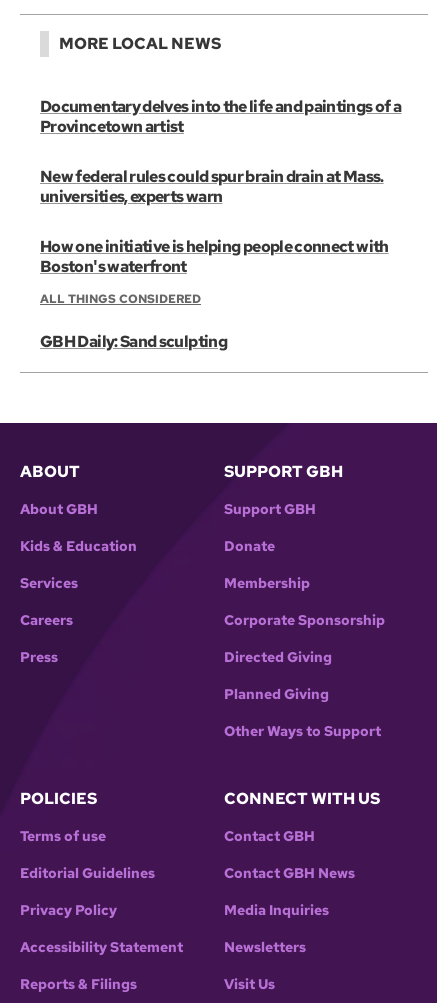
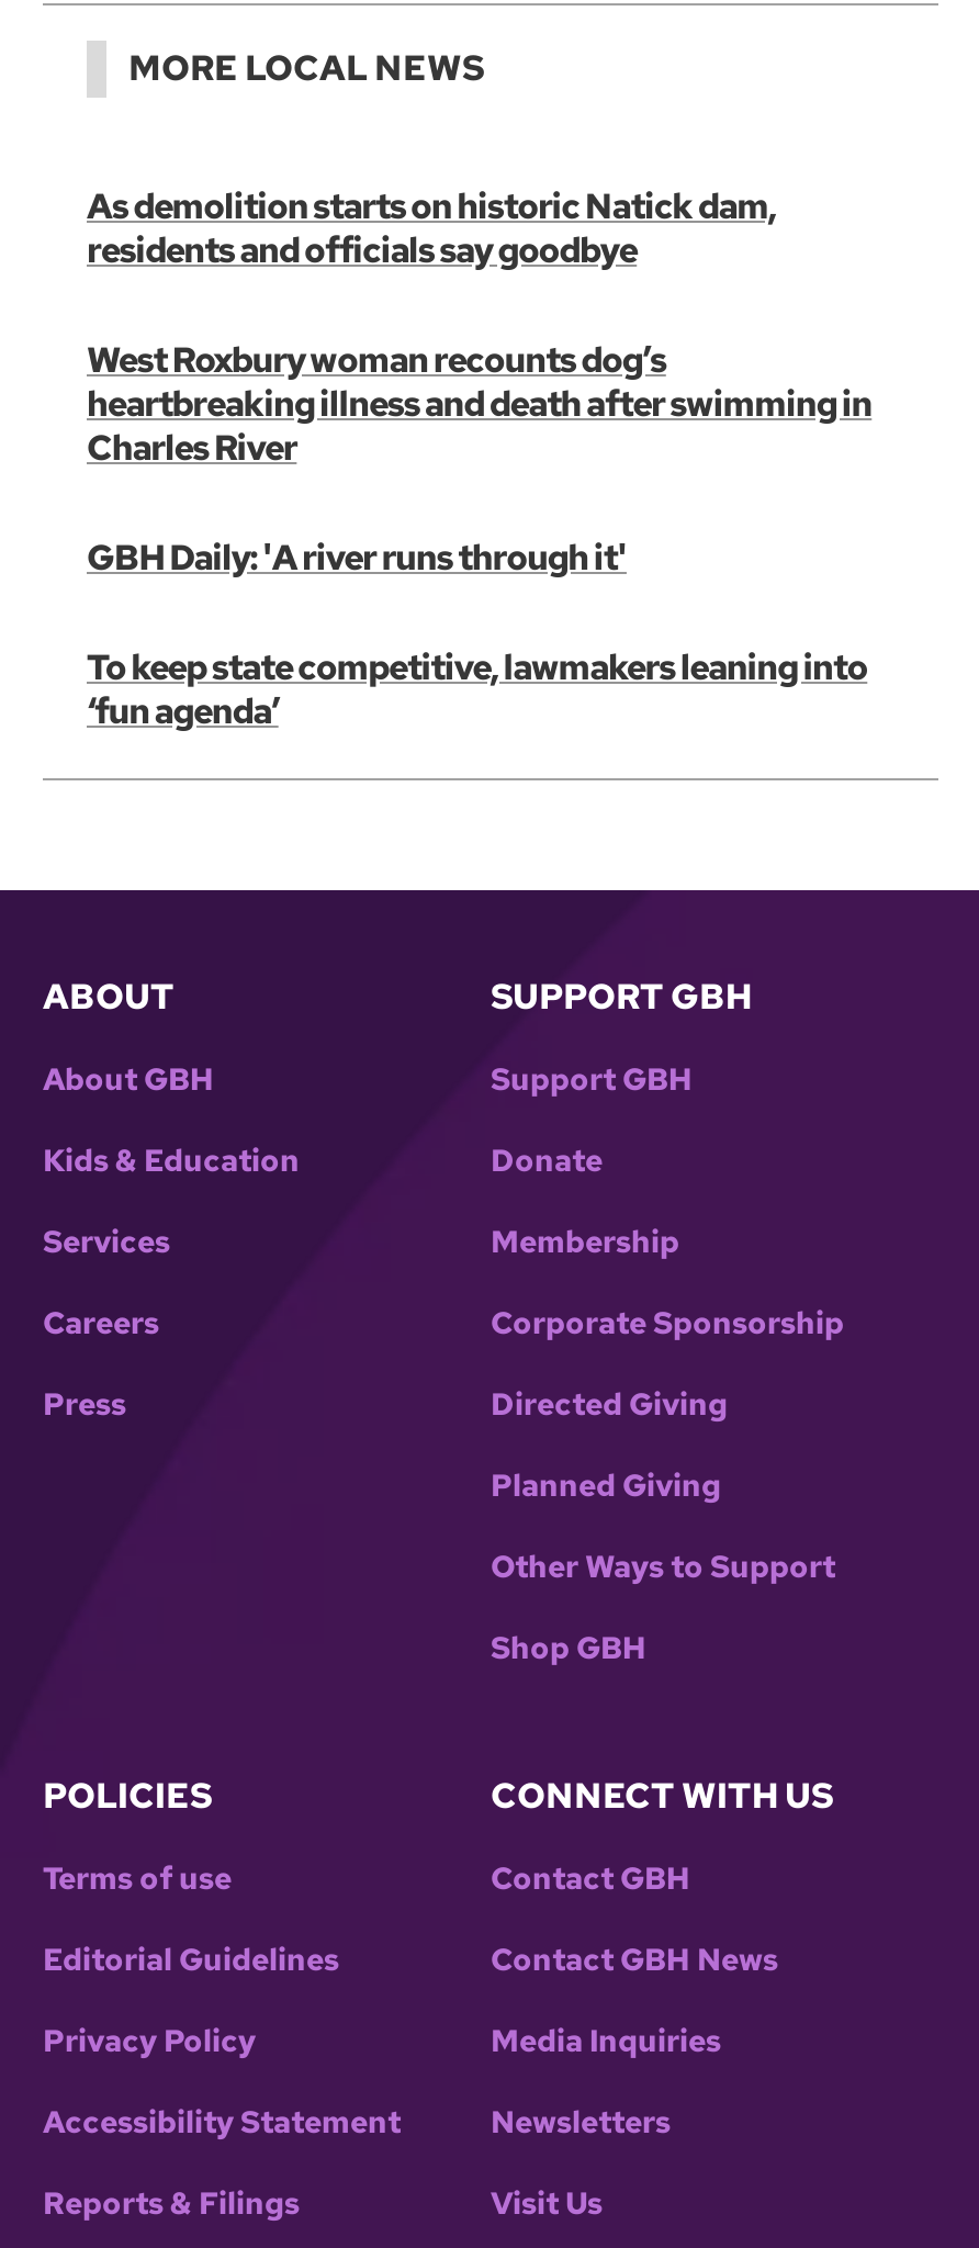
[40,96,401,352] Documentary delves into the life and paintings of a | Provincetown artist | New federal rules could spur brain drain at Mass. | universities, experts warn | How one initiative is helping people connect with | Boston's waterfront | ALL THINGS CONSIDERED | GBH Daily: Sand sculpting -> [87,184,872,735] As demolition starts on historic Natick dam, | residents and officials say goodbye | West Roxbury woman recounts dog’s | heartbreaking illness and death after swimming in | Charles River | GBH Daily: 'A river runs through it' | To keep state competitive, lawmakers leaning into | ‘fun agenda’
none -> [491,1629,646,1668] Shop GBH

